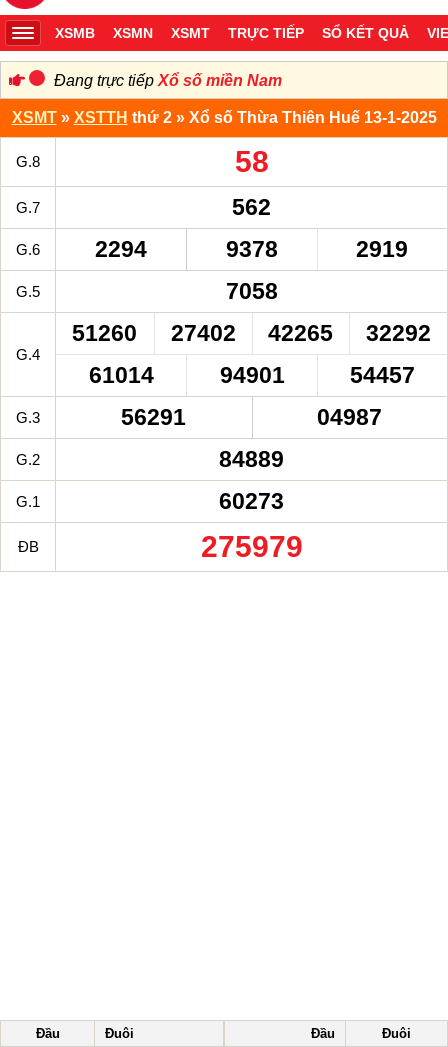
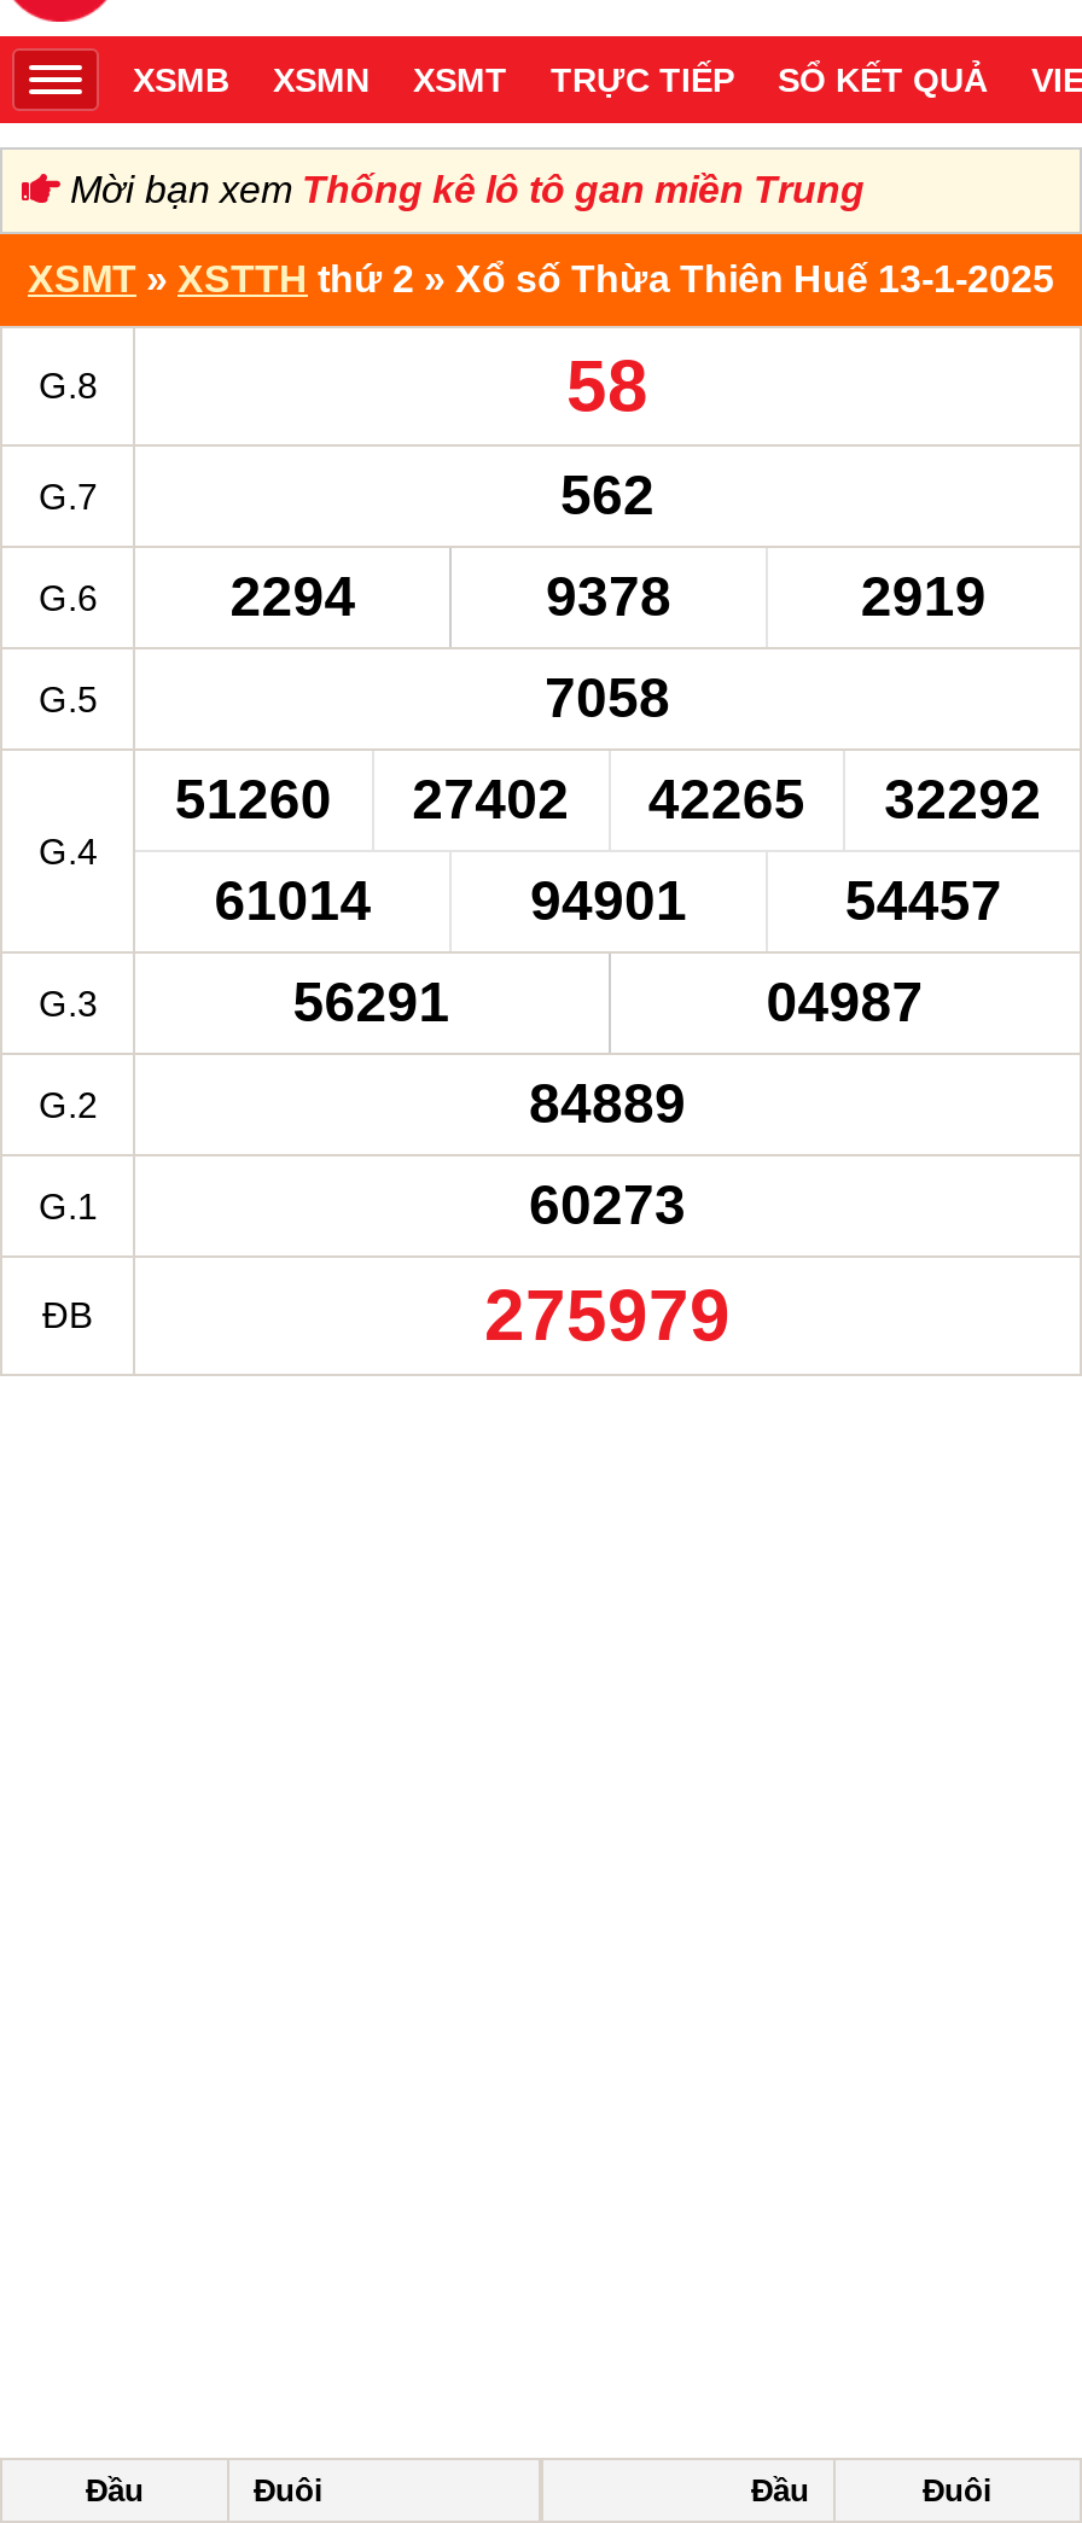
[50,72,282,89] Đang trực tiếp Xổ số miền Nam -> [70,169,865,210] Mời bạn xem Thống kê lô tô gan miền Trung

